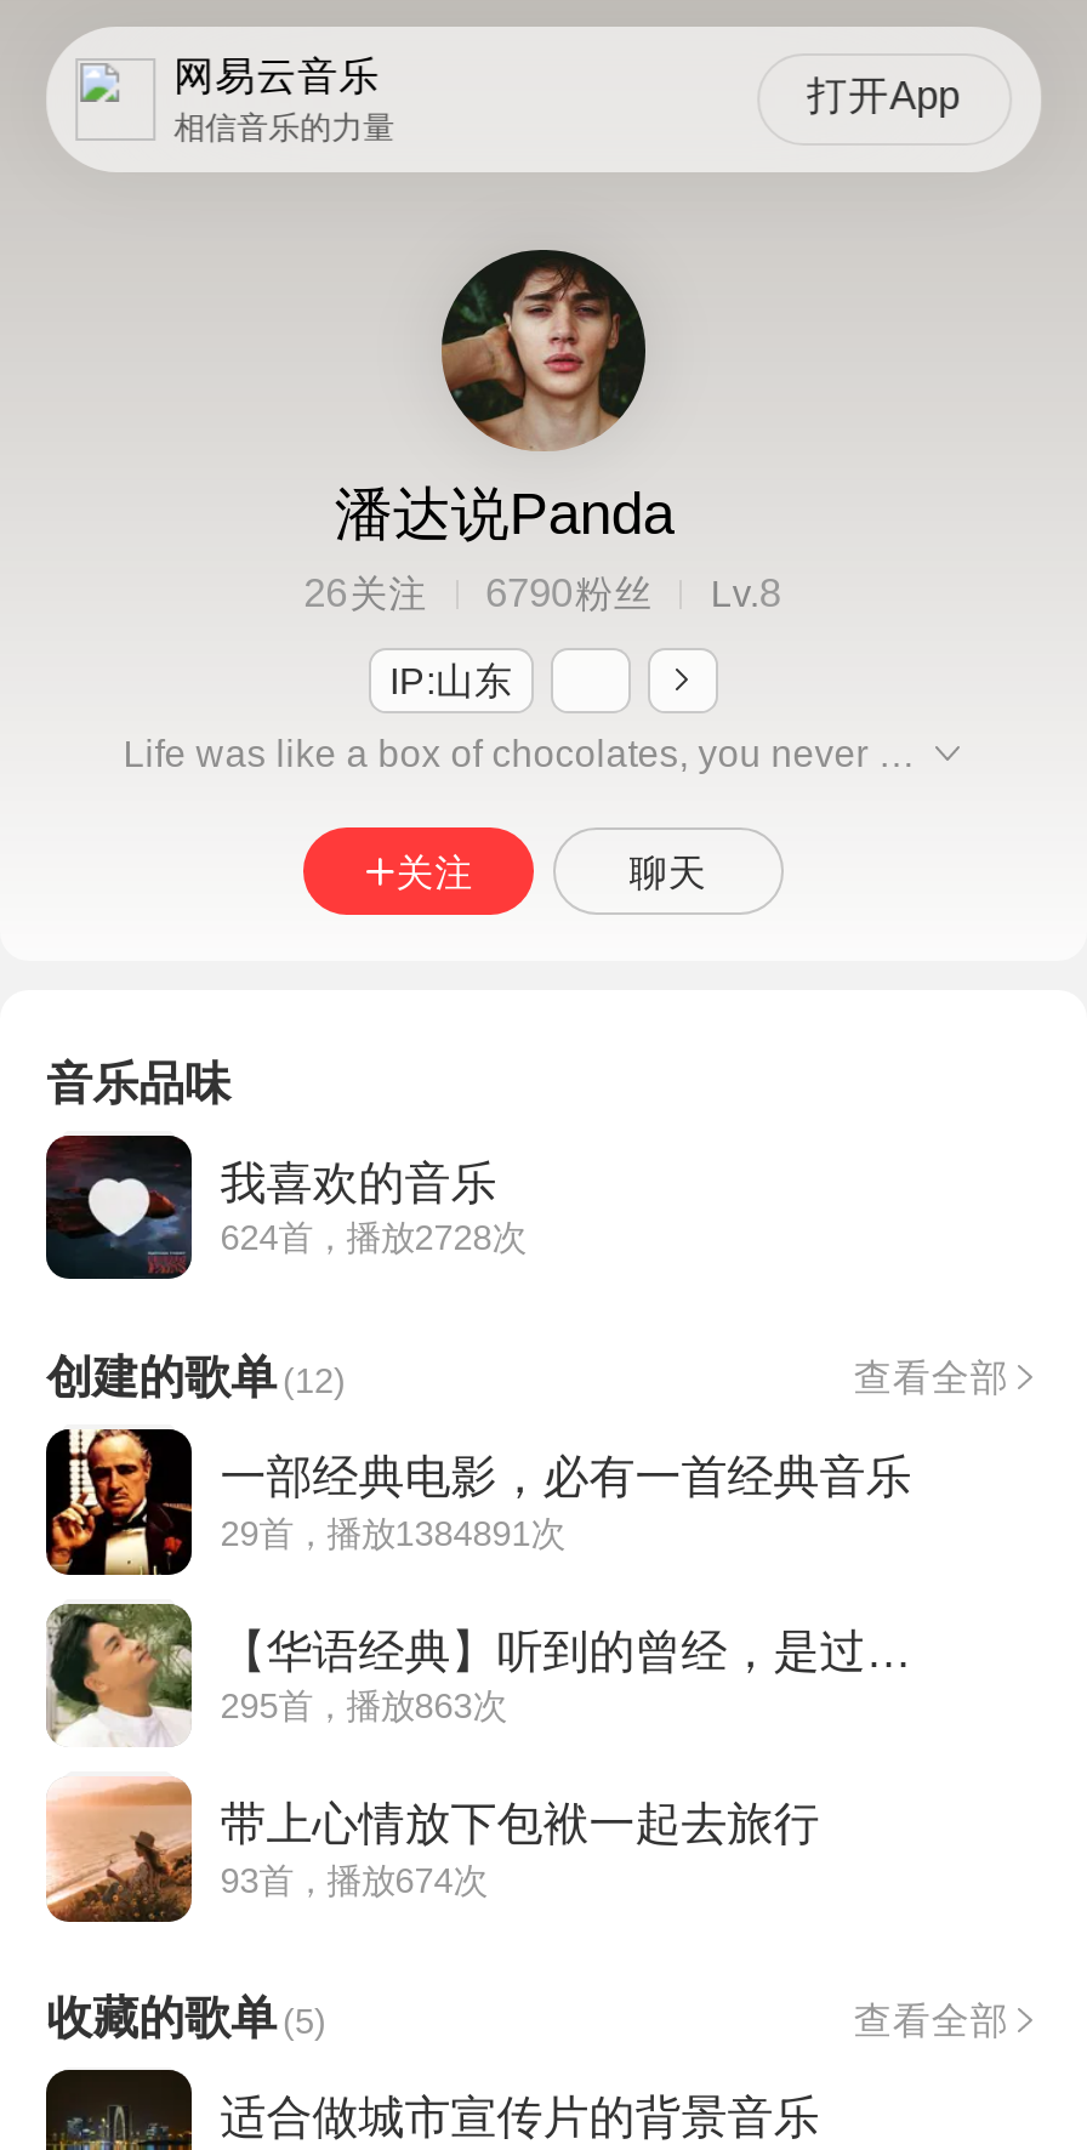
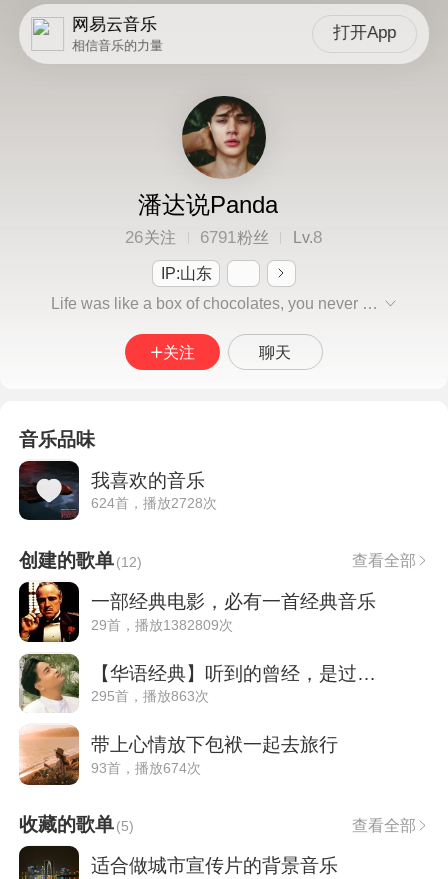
[304,571,781,617] 26关注 6790粉丝 Lv.8 -> [125,228,322,247] 26关注 6791粉丝 Lv.8
[220,1513,565,1552] 29首，播放1384891次 -> [91,616,233,632] 29首，播放1382809次

